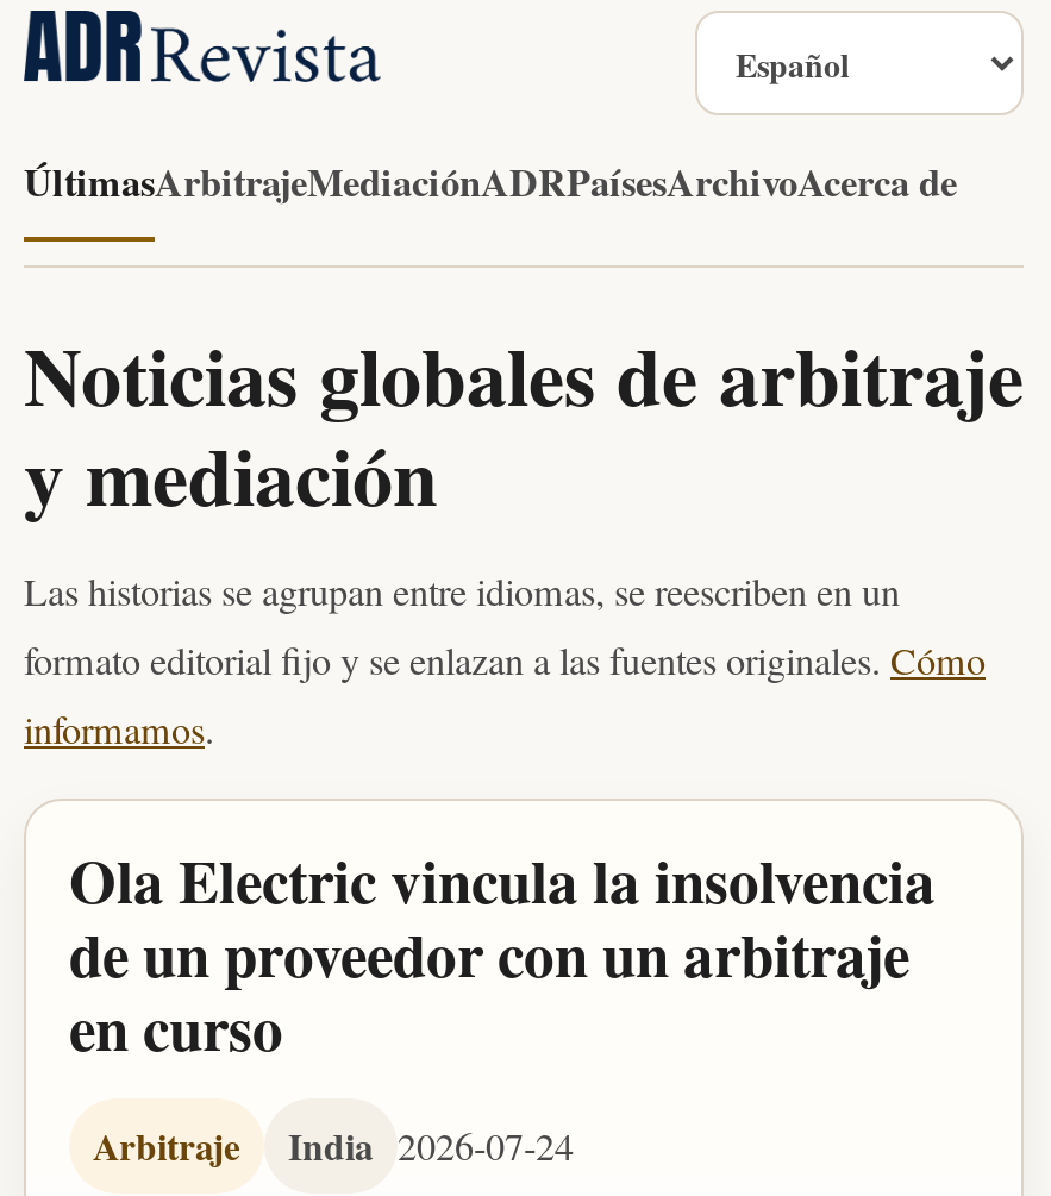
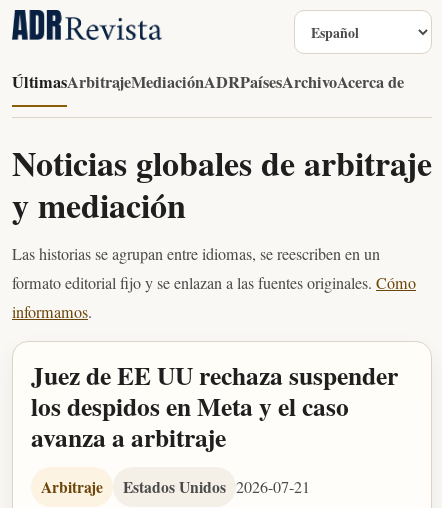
[69,834,936,1072] Ola Electric vincula la insolvencia | de un proveedor con un arbitraje | en curso -> [31,356,398,456] Juez de EE UU rechaza suspender | los despidos en Meta y el caso | avanza a arbitraje
[288,1119,574,1172] India 2026-07-24 -> [123,475,310,498] Estados Unidos 2026-07-21

